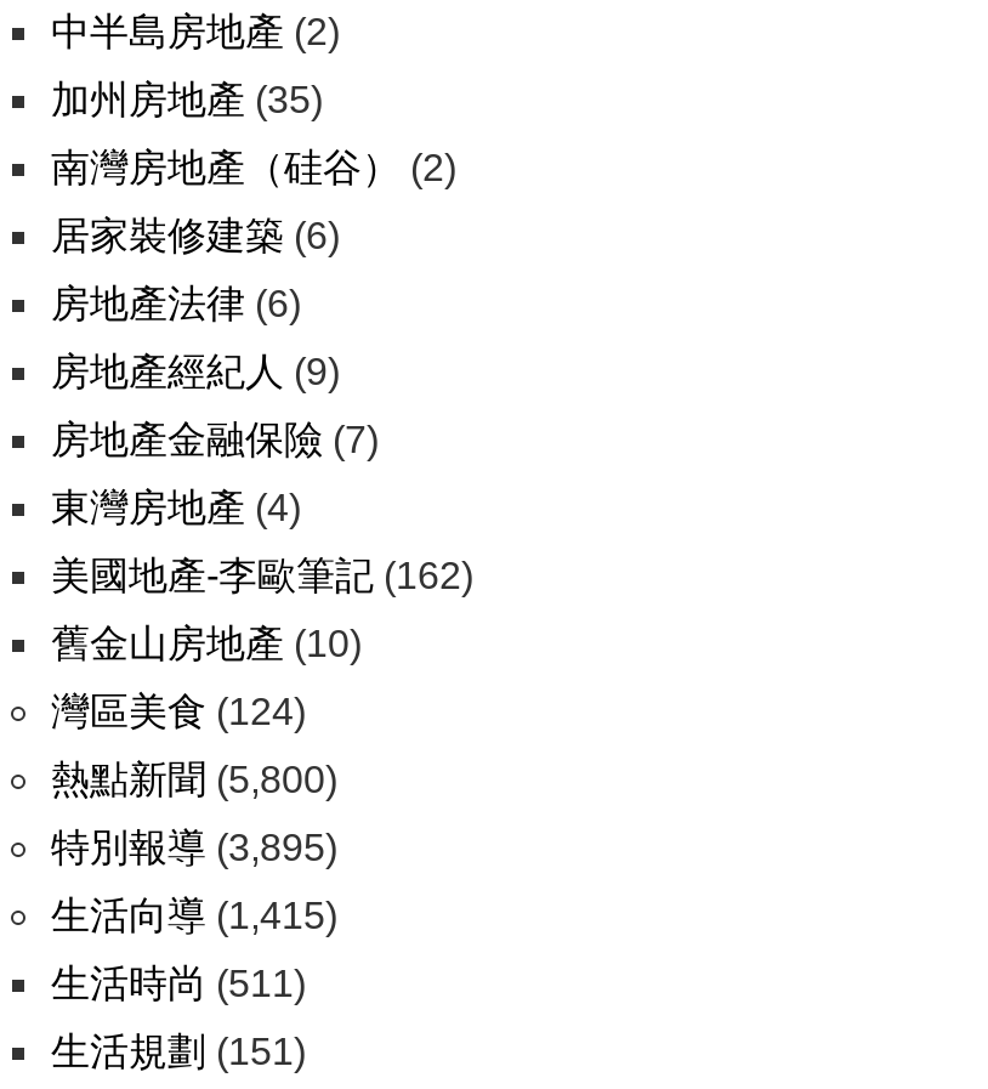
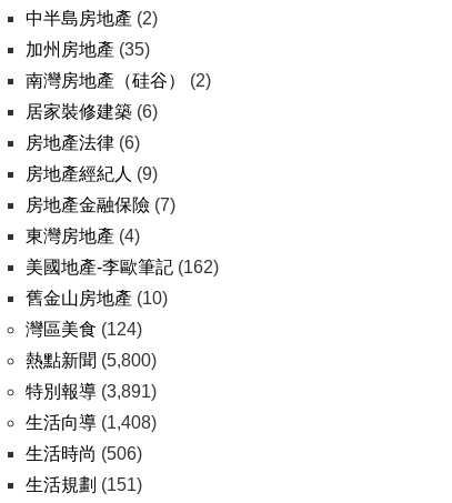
[51,827,337,868] 特別報導(3,895) -> [26,382,157,401] 特別報導(3,891)
[51,895,337,936] 生活向導(1,415) -> [26,413,157,432] 生活向導(1,408)
[51,963,306,1004] 生活時尚(511) -> [26,444,142,463] 生活時尚(506)

